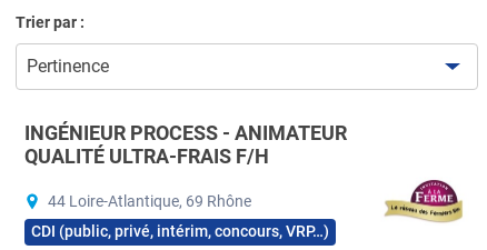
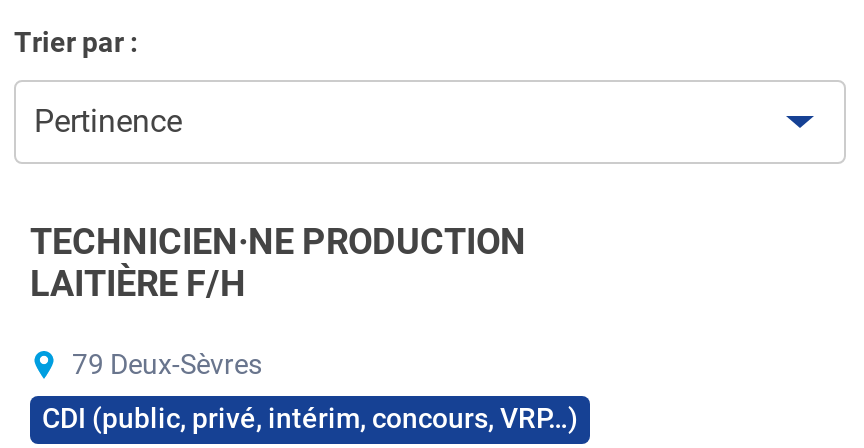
[24,122,347,168] INGÉNIEUR PROCESS - ANIMATEUR | QUALITÉ ULTRA-FRAIS F/H -> [30,221,526,305] TECHNICIEN·NE PRODUCTION | LAITIÈRE F/H
[384,179,464,223] [image] -> none
[48,193,251,210] 44 Loire-Atlantique, 69 Rhône -> [72,349,262,381] 79 Deux-Sèvres

